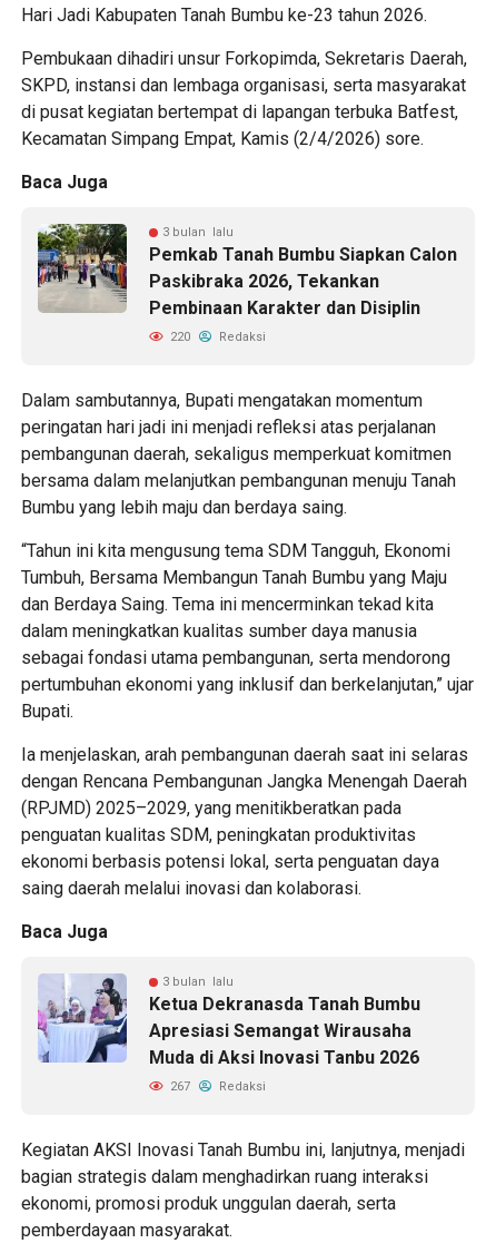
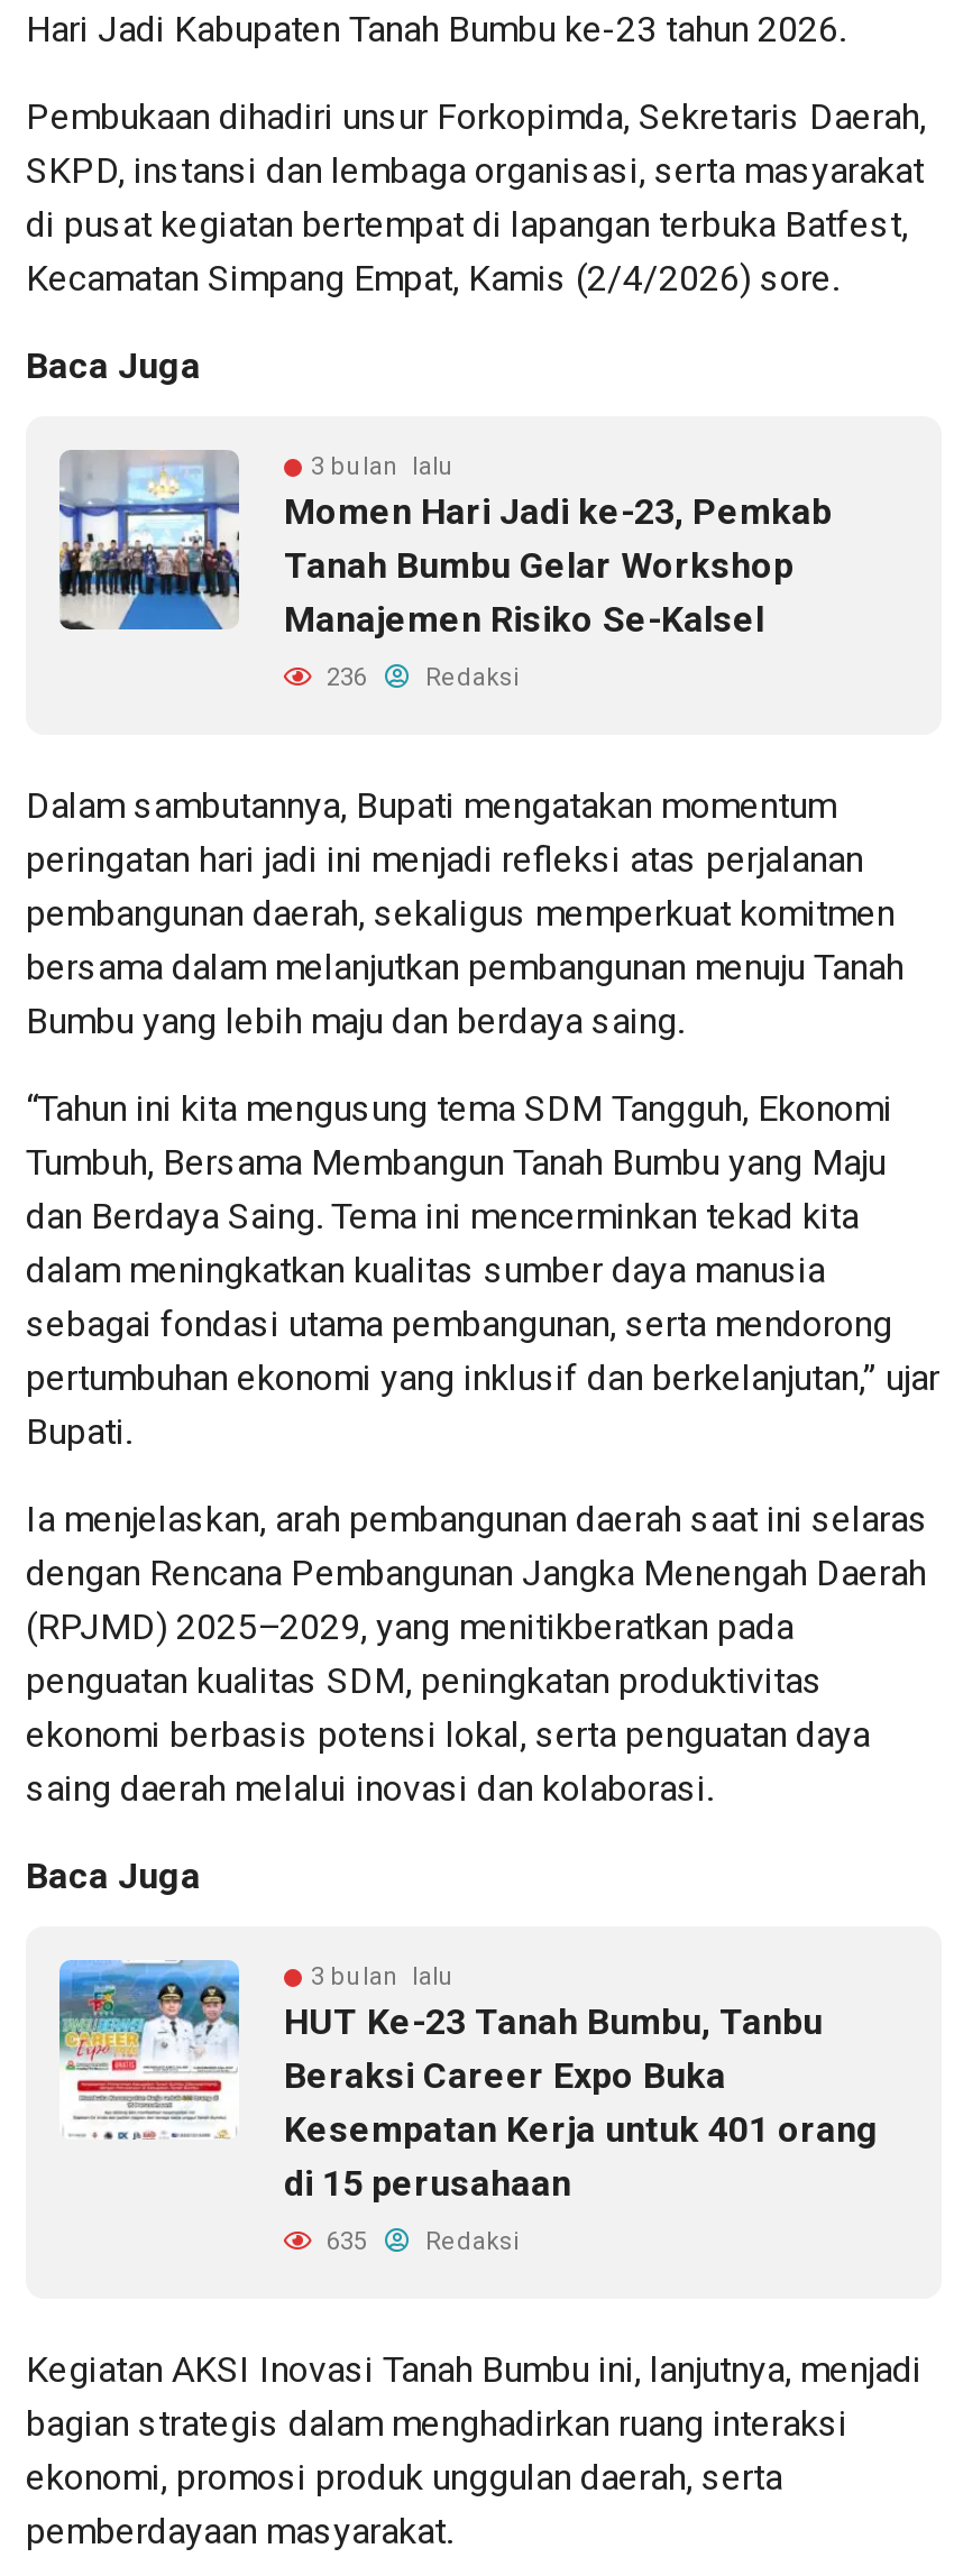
[37,224,457,318] [image] | Pemkab Tanah Bumbu Siapkan Calon | Paskibraka 2026, Tekankan | Pembinaan Karakter dan Disiplin -> [57,449,832,641] [image] | Momen Hari Jadi ke-23, Pemkab | Tanah Bumbu Gelar Workshop | Manajemen Risiko Se-Kalsel
[167,329,266,344] 220 Redaksi -> [320,663,520,692] 236 Redaksi
[37,973,420,1068] [image] | Ketua Dekranasda Tanah Bumbu | Apresiasi Semangat Wirausaha | Muda di Aksi Inovasi Tanbu 2026 -> [57,1959,879,2205] [image] | HUT Ke-23 Tanah Bumbu, Tanbu | Beraksi Career Expo Buka | Kesempatan Kerja untuk 401 orang | di 15 perusahaan
[167,1079,266,1093] 267 Redaksi -> [320,2227,520,2256] 635 Redaksi

